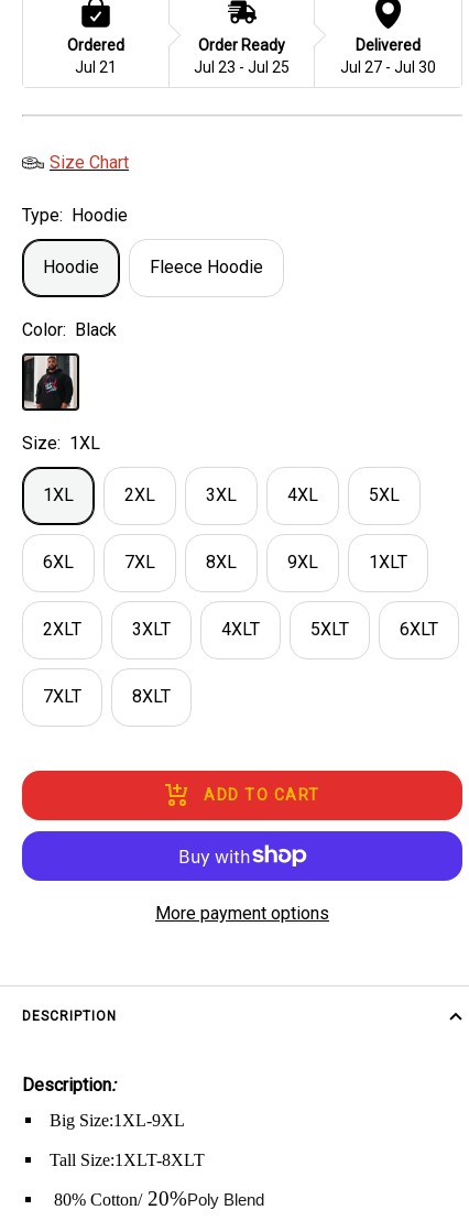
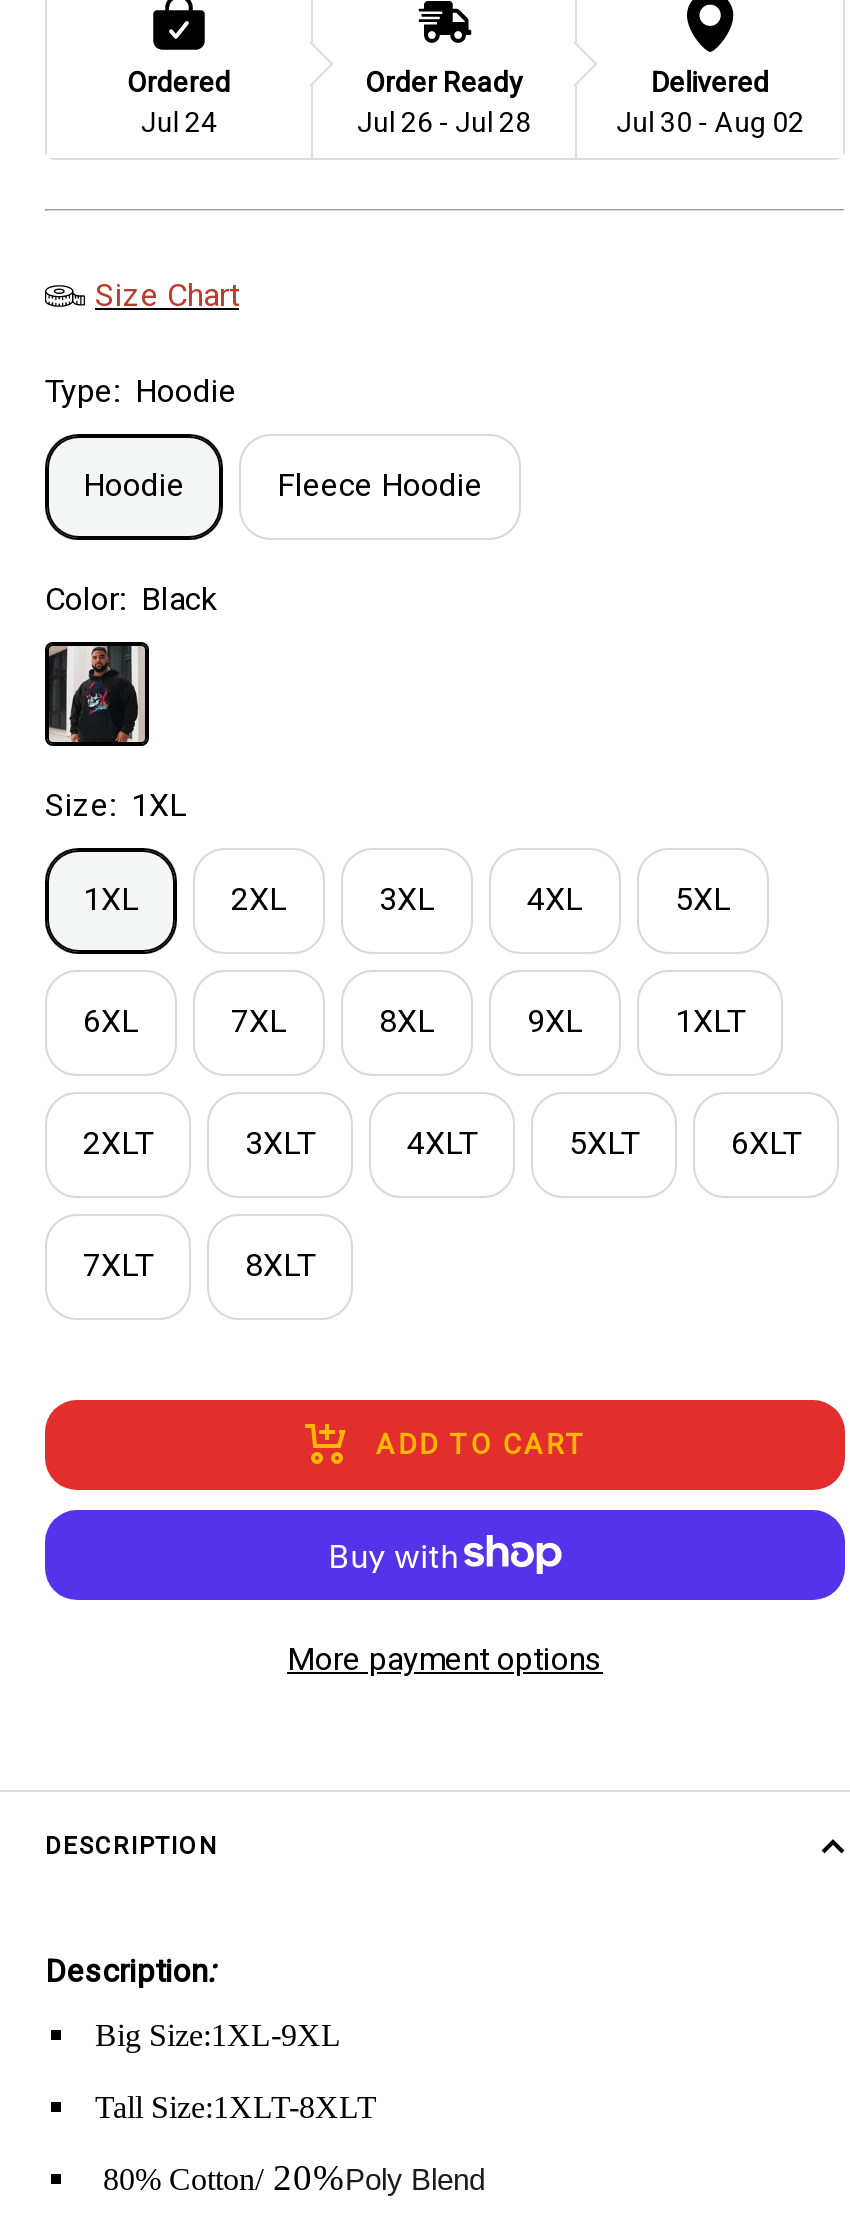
[75,58,116,76] Jul 21 -> [141,105,217,137] Jul 24
[194,58,290,76] Jul 23 - Jul 25 -> [357,105,531,137] Jul 26 - Jul 28
[340,58,436,76] Jul 27 - Jul 30 -> [616,105,804,137] Jul 30 - Aug 02

